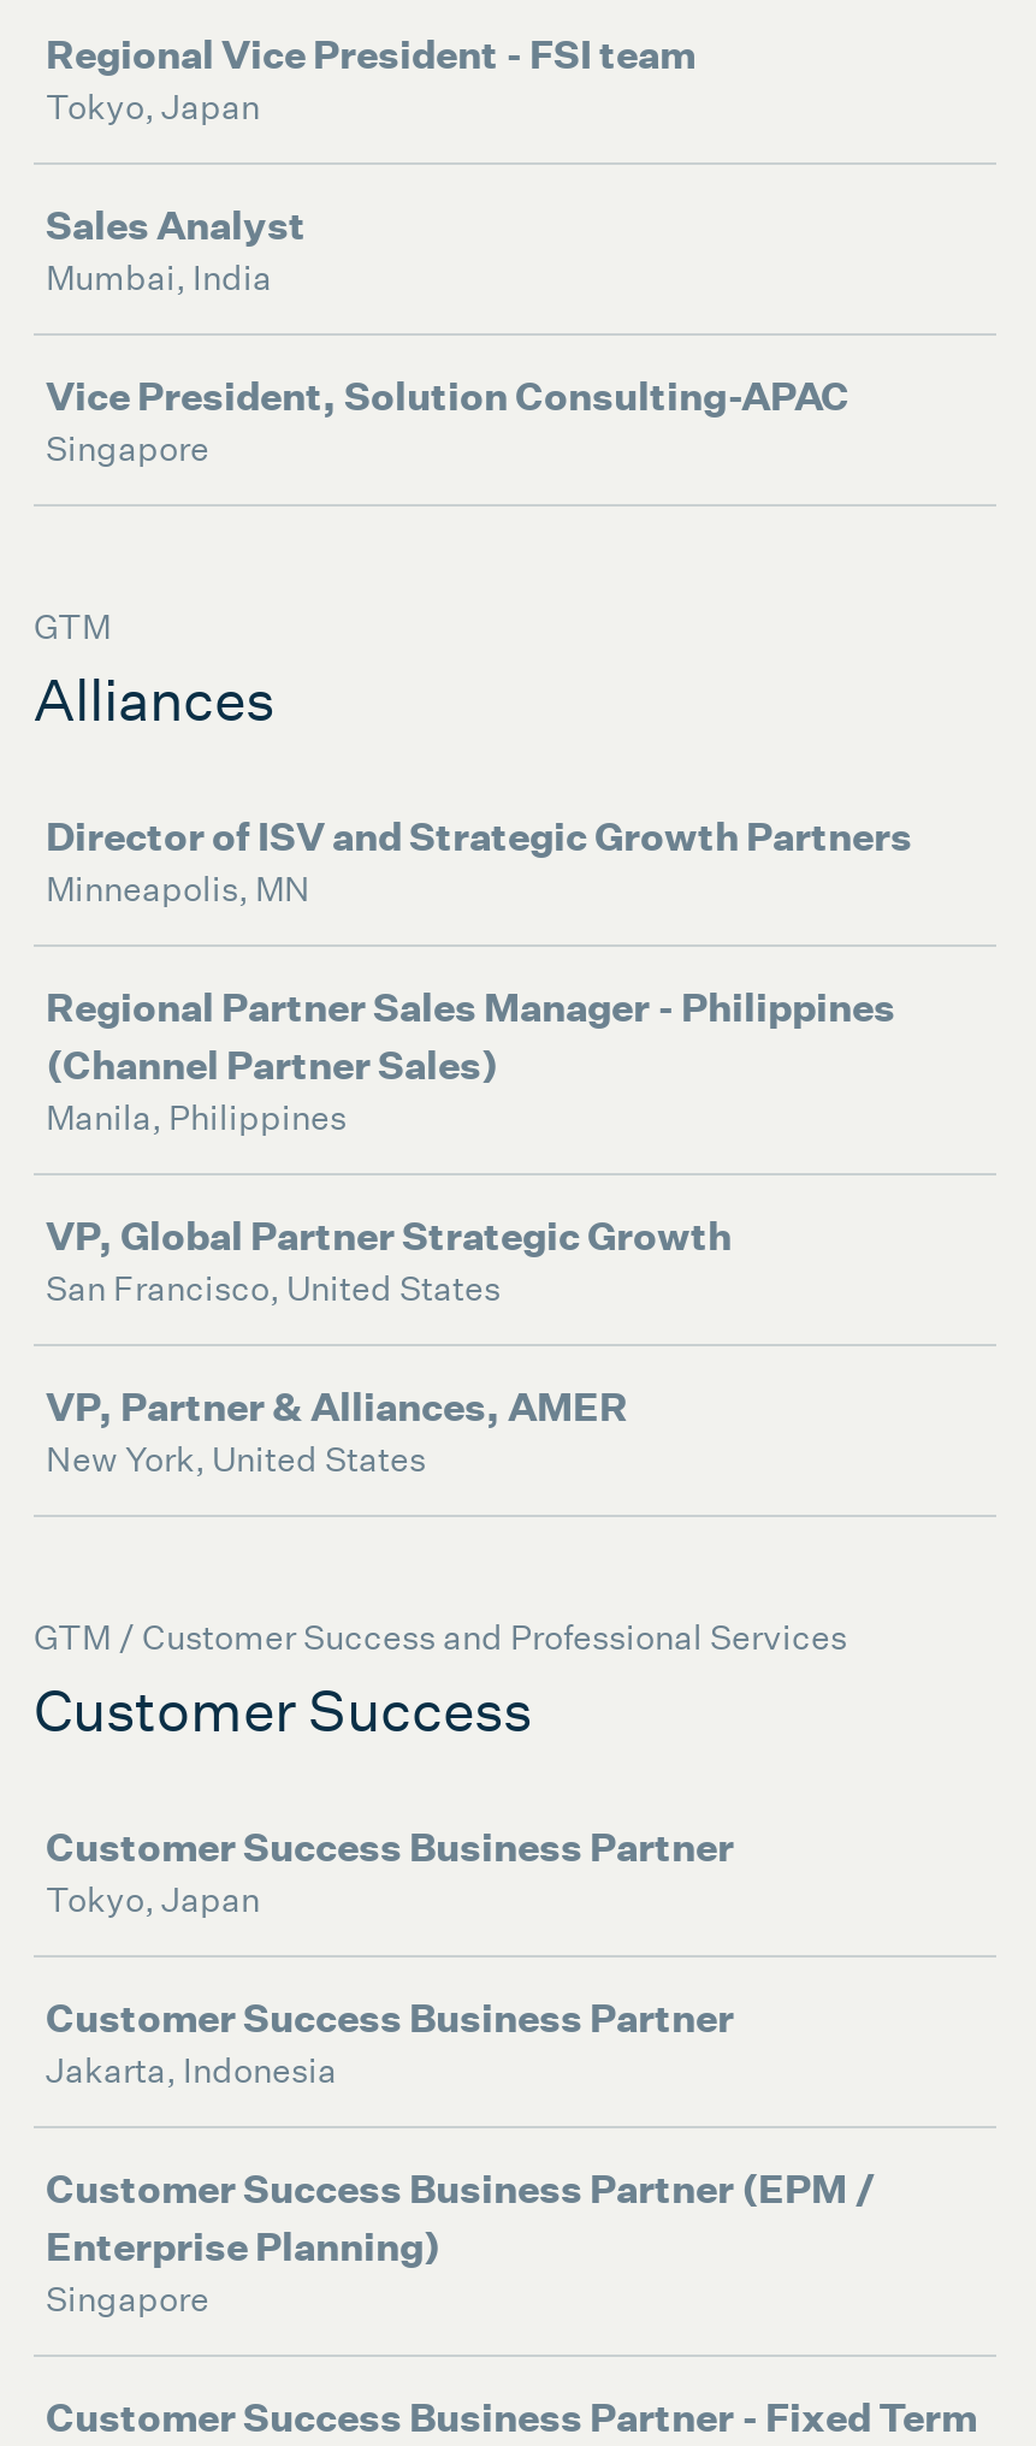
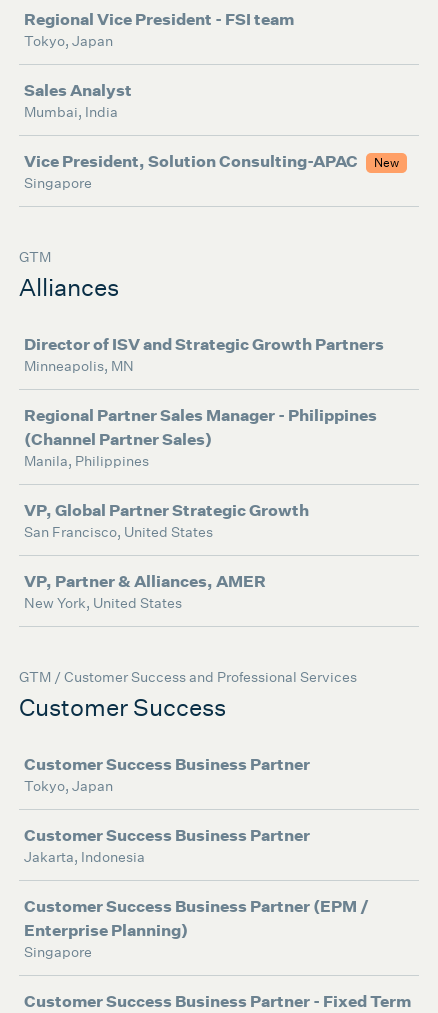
none -> [374,154,399,171] New

